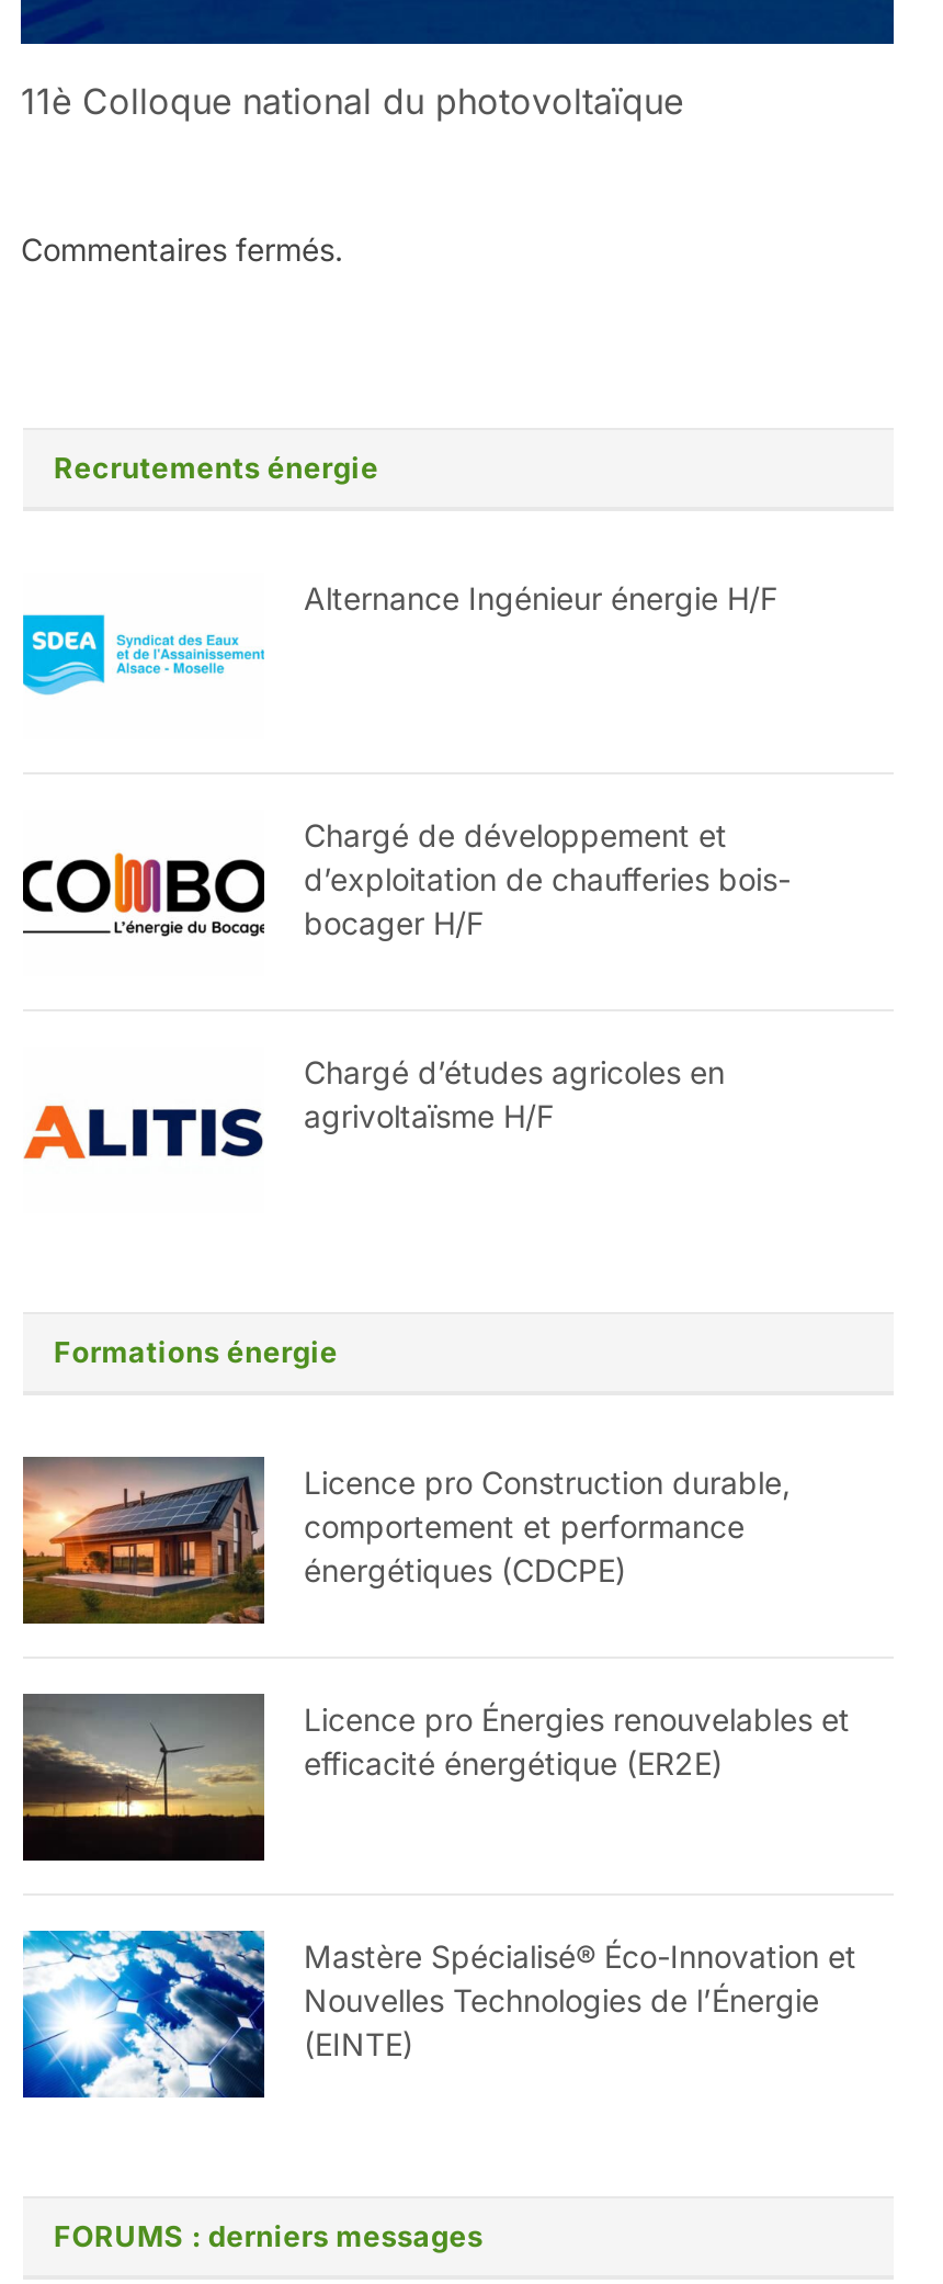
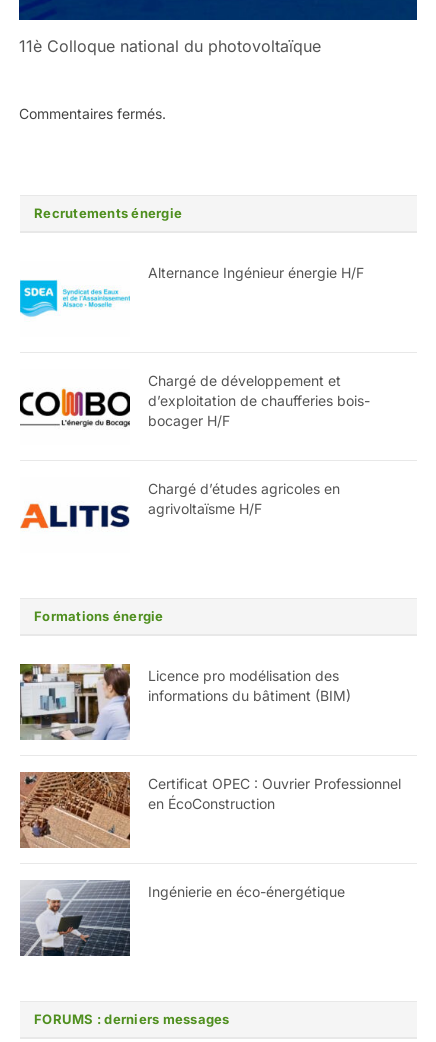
[21,1455,791,1626] [image] | Licence pro Construction durable, | comportement et performance | énergétiques (CDCPE) -> [19,664,351,740] [image] | Licence pro modélisation des | informations du bâtiment (BIM)
[21,1694,850,1863] [image] | Licence pro Énergies renouvelables et | efficacité énergétique (ER2E) -> [19,772,401,849] [image] | Certificat OPEC : Ouvrier Professionnel | en ÉcoConstruction
[21,1929,856,2100] [image] | Mastère Spécialisé® Éco-Innovation et | Nouvelles Technologies de l’Énergie | (EINTE) -> [19,880,345,957] [image] | Ingénierie en éco-énergétique

